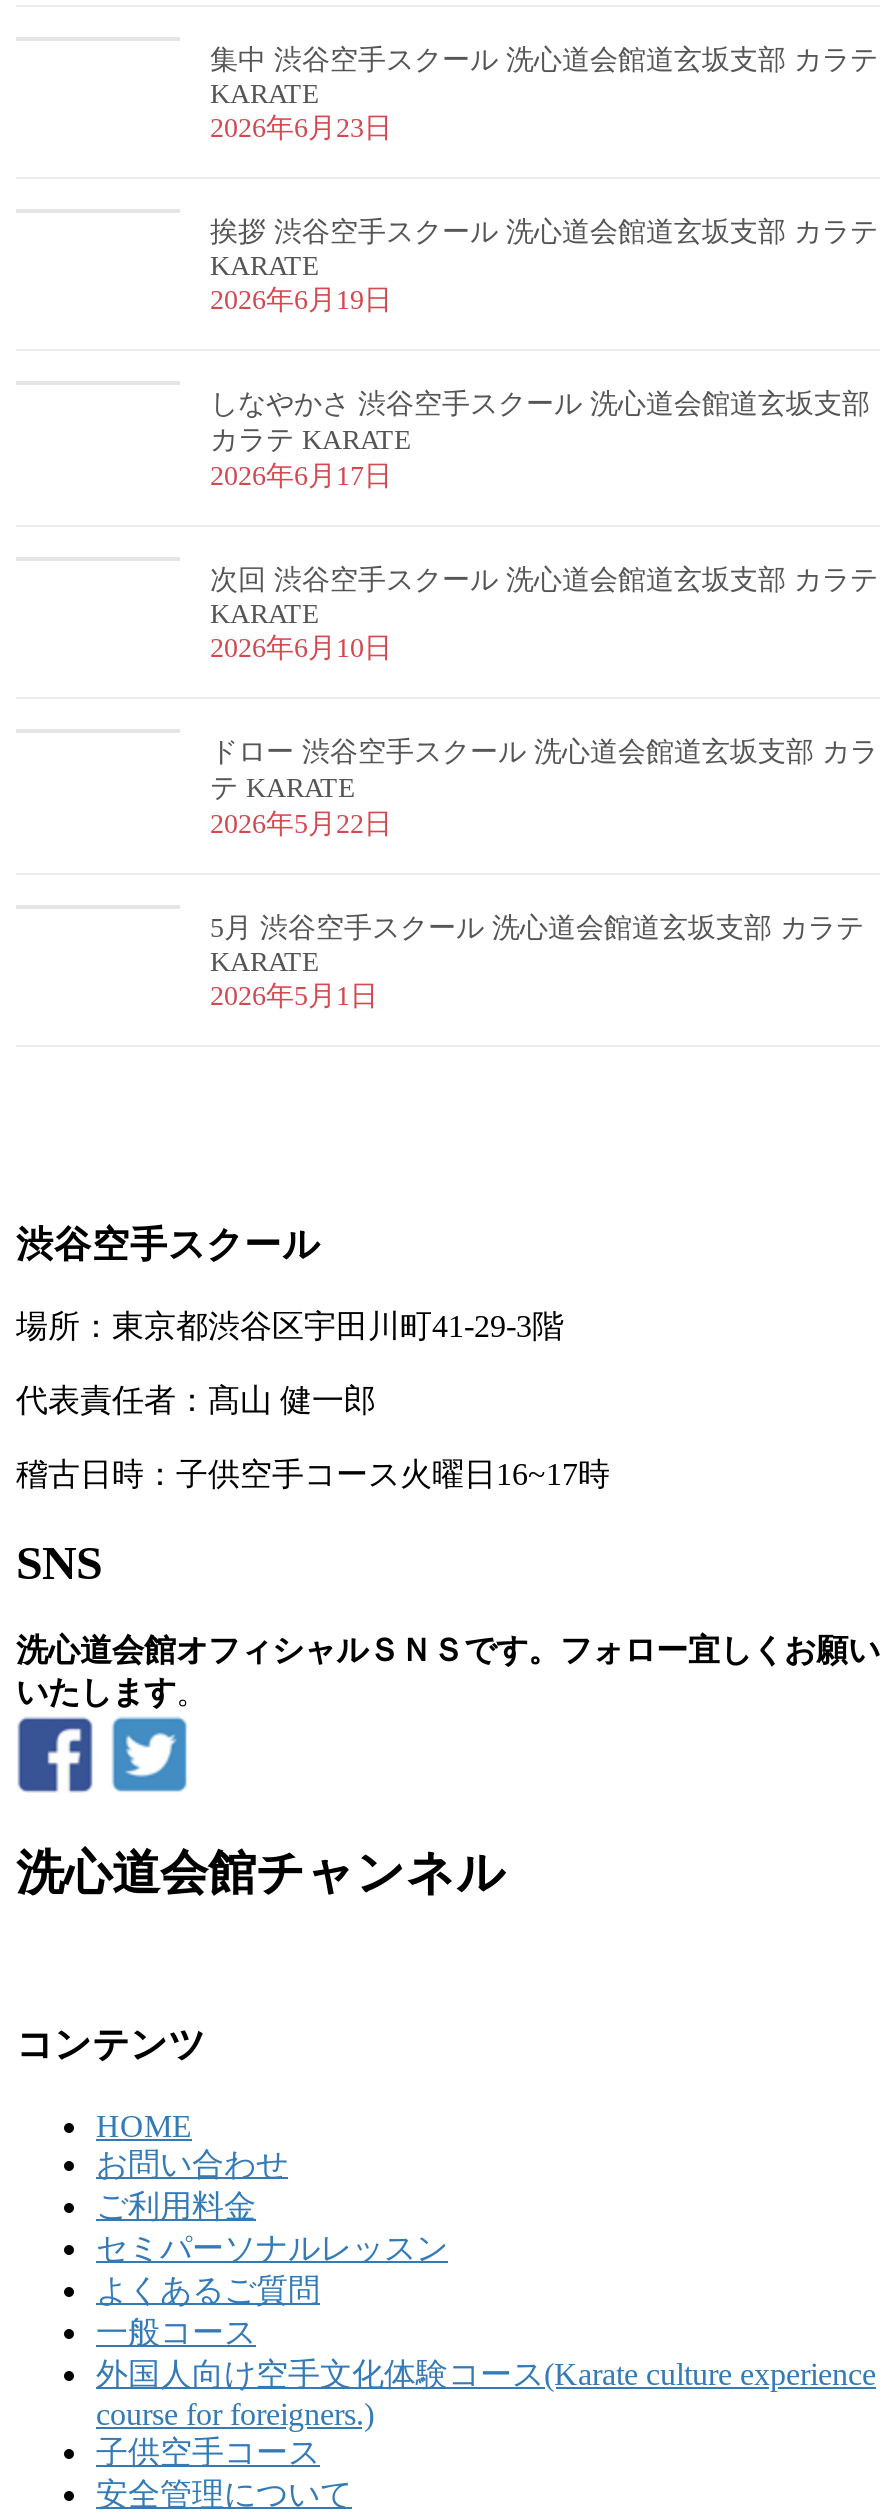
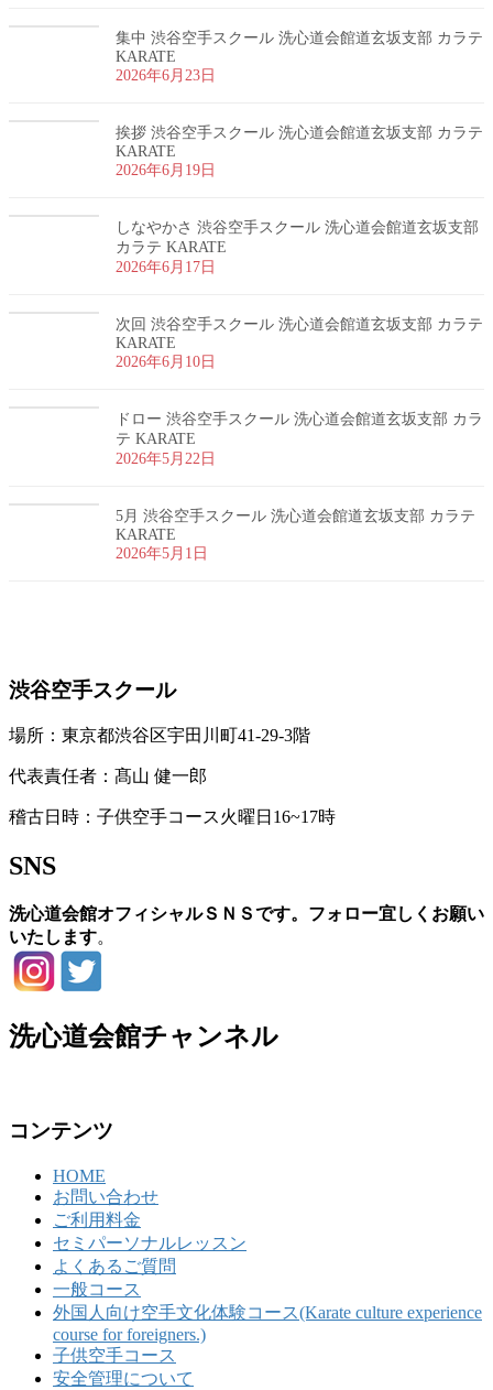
[16,1715,100,1795] [image] -> [10,951,56,992] [image]

